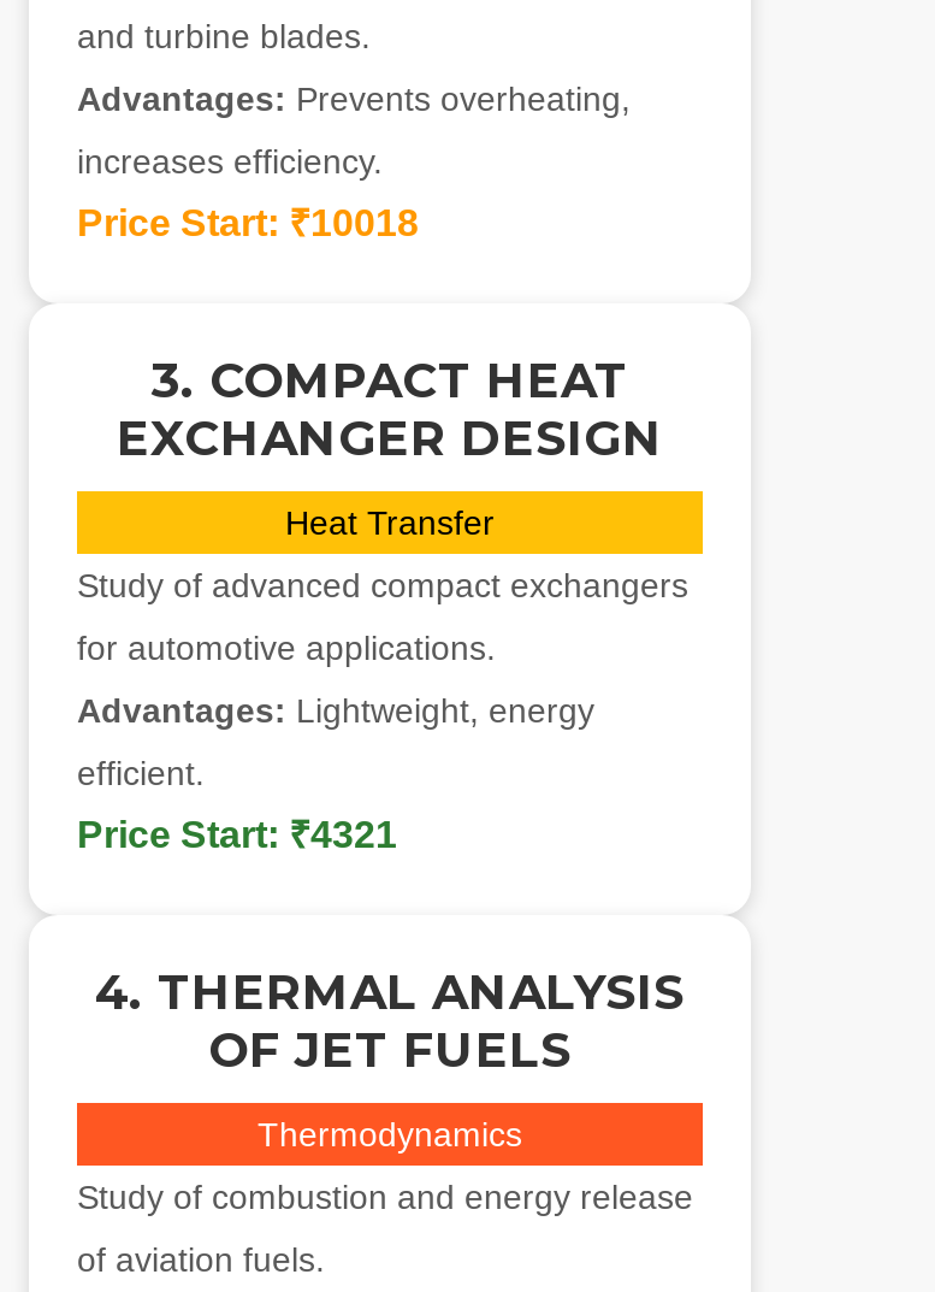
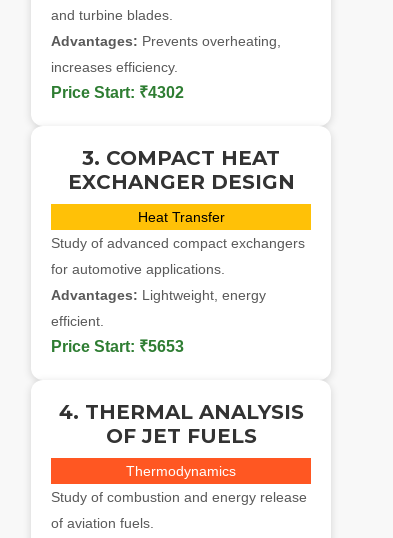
[77,202,419,243] Price Start: ₹10018 -> [51,84,184,101] Price Start: ₹4302
[77,814,397,855] Price Start: ₹4321 -> [51,338,184,355] Price Start: ₹5653

